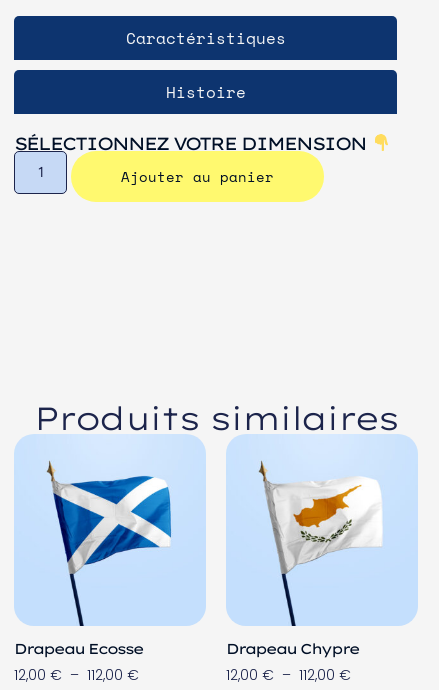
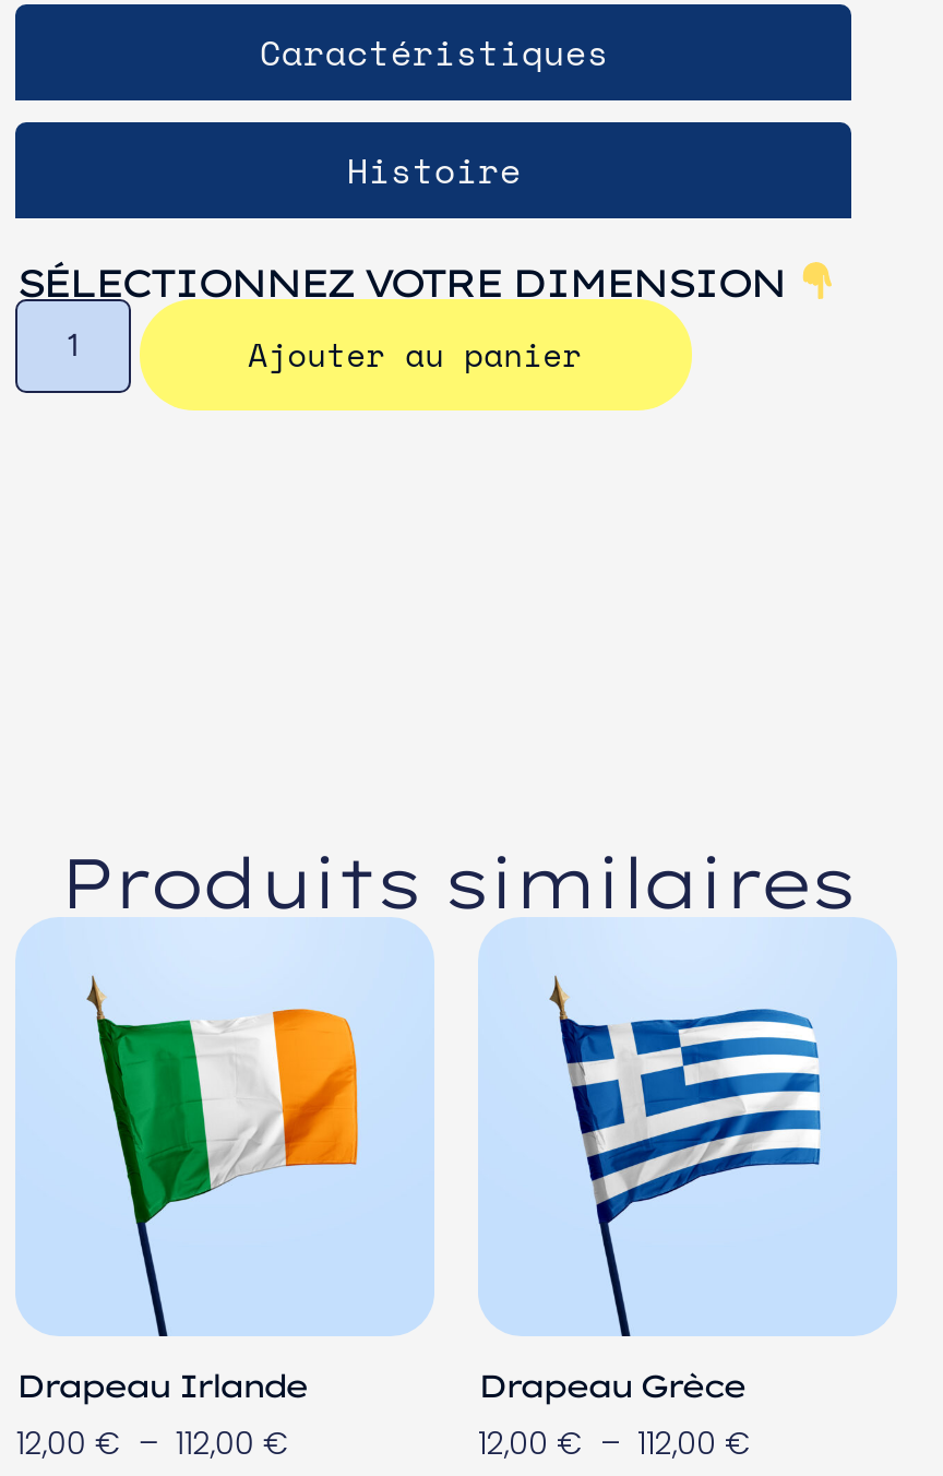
[52,475,172,574] [image] -> [96,1007,360,1223] [image]
[263,476,383,574] [image] -> [559,1007,823,1223] [image]
[14,640,143,658] Drapeau Ecosse -> [16,1367,306,1407] Drapeau Irlande
[226,640,359,658] Drapeau Chypre -> [478,1367,744,1407] Drapeau Grèce

